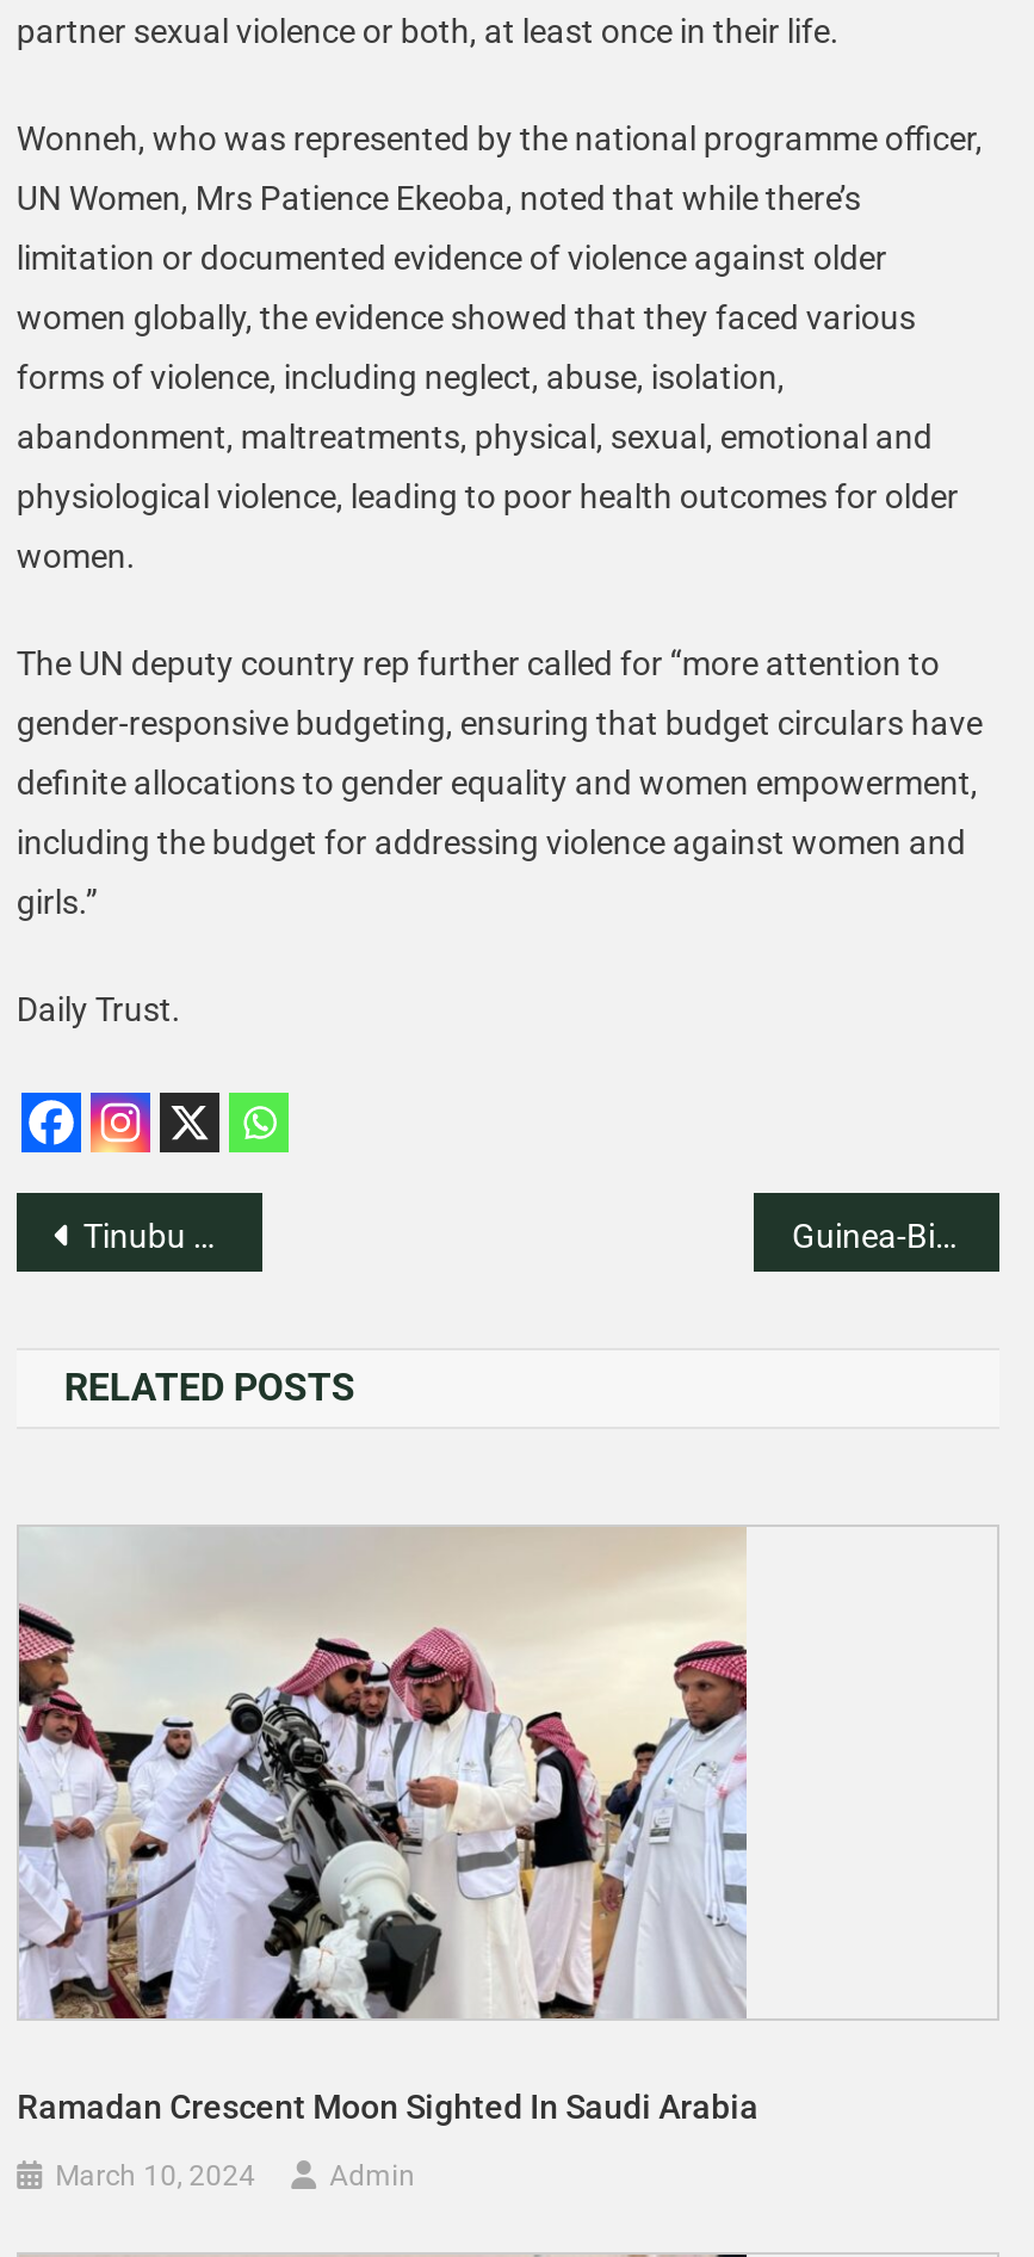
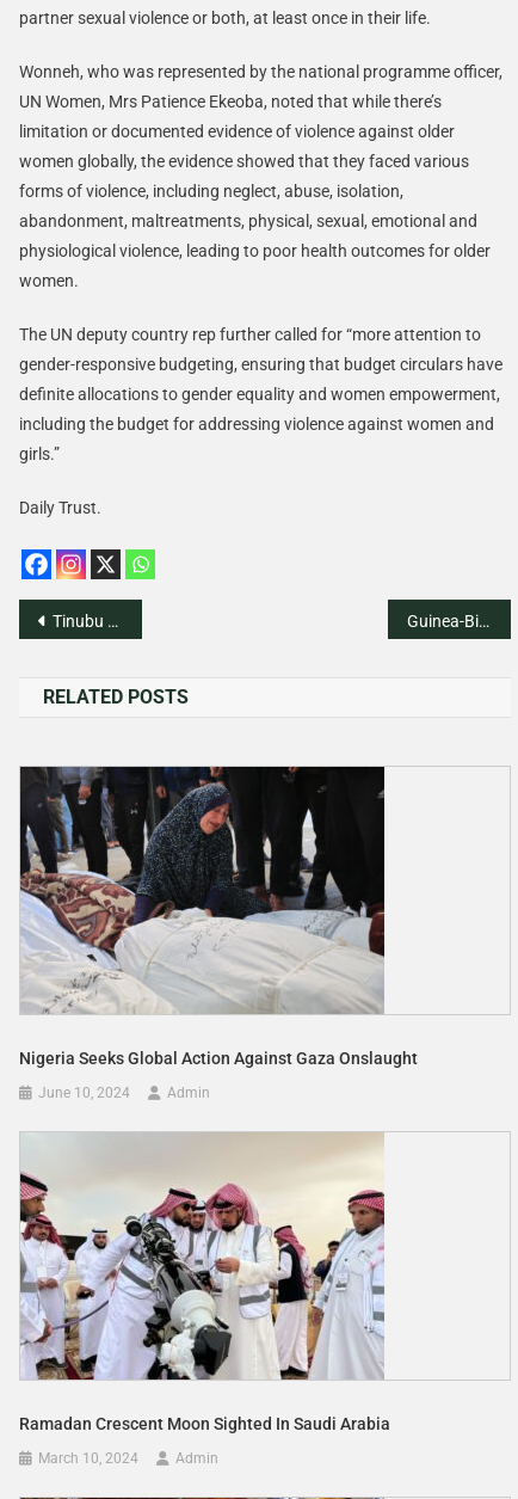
none -> [19,766,418,1101] [image] | Nigeria Seeks Global Action Against Gaza Onslaught | June 10, 2024 | Admin

